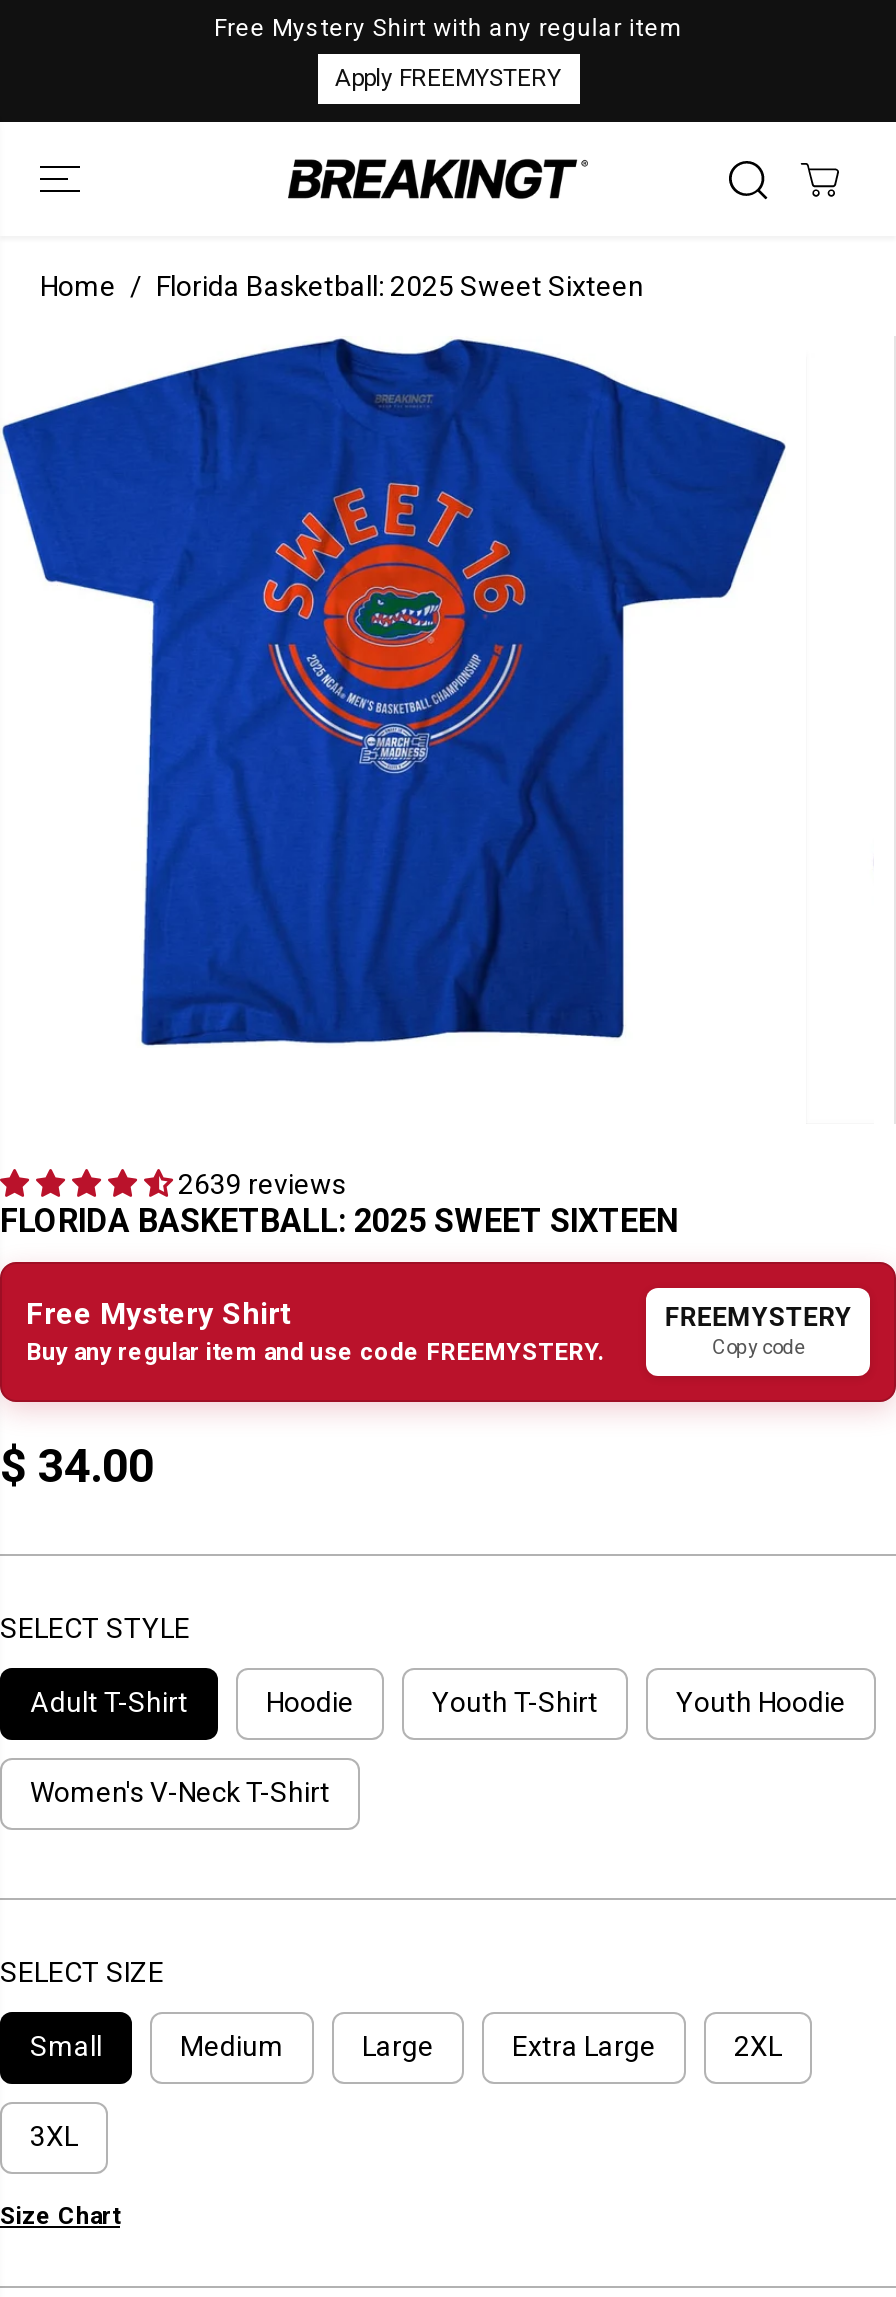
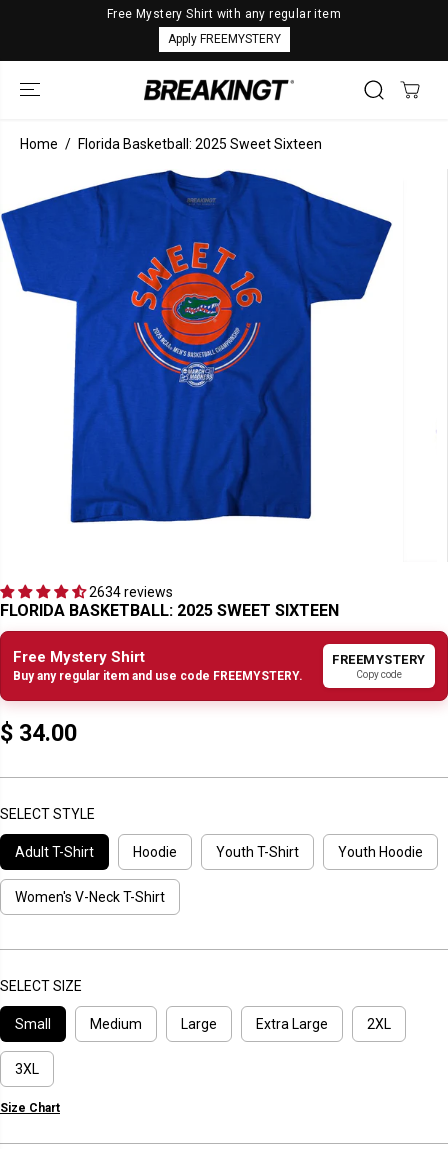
[178,1167,346,1199] 2639 reviews -> [89,584,173,600] 2634 reviews

